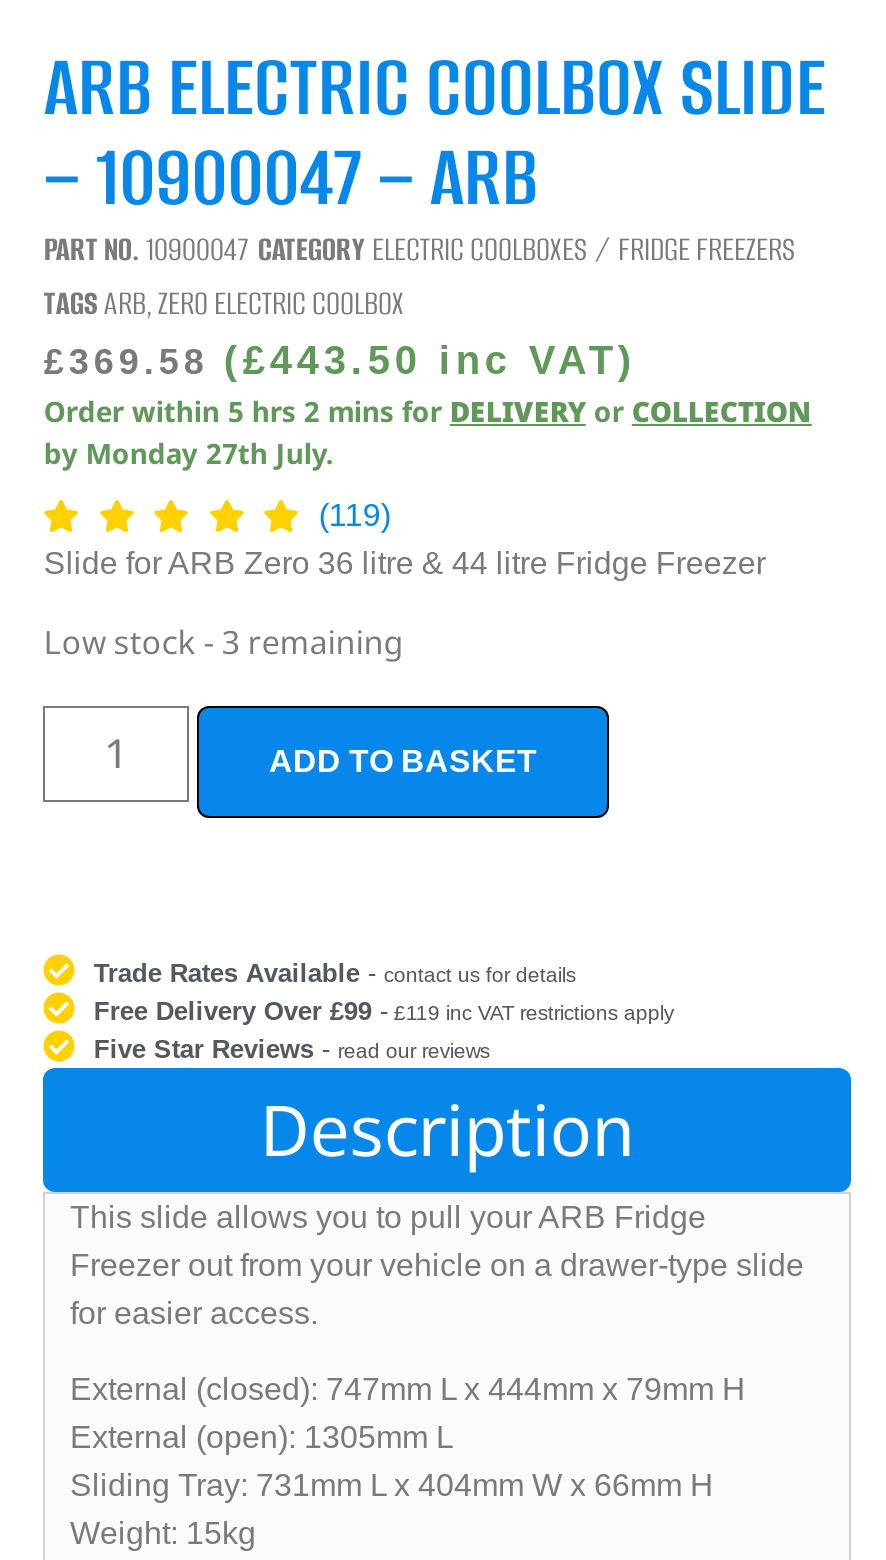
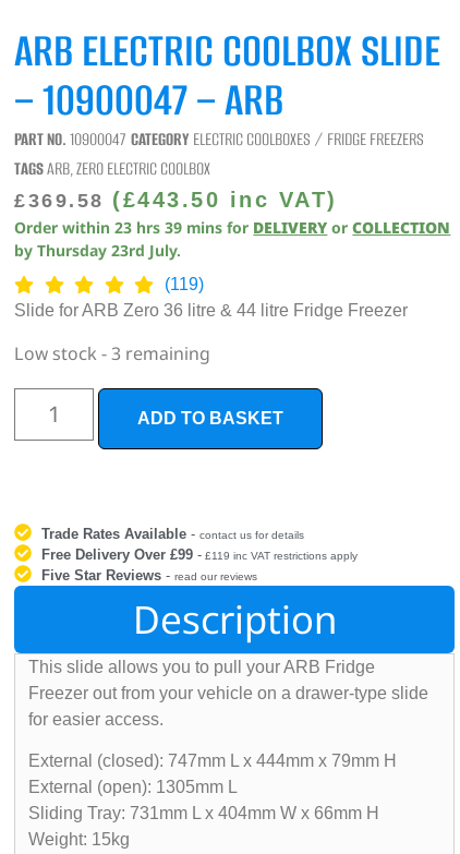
[44,392,812,430] Order within 5 hrs 2 mins for DELIVERY or COLLECTION -> [15,217,451,238] Order within 23 hrs 39 mins for DELIVERY or COLLECTION
[44,434,334,472] by Monday 27th July. -> [15,240,181,261] by Thursday 23rd July.

